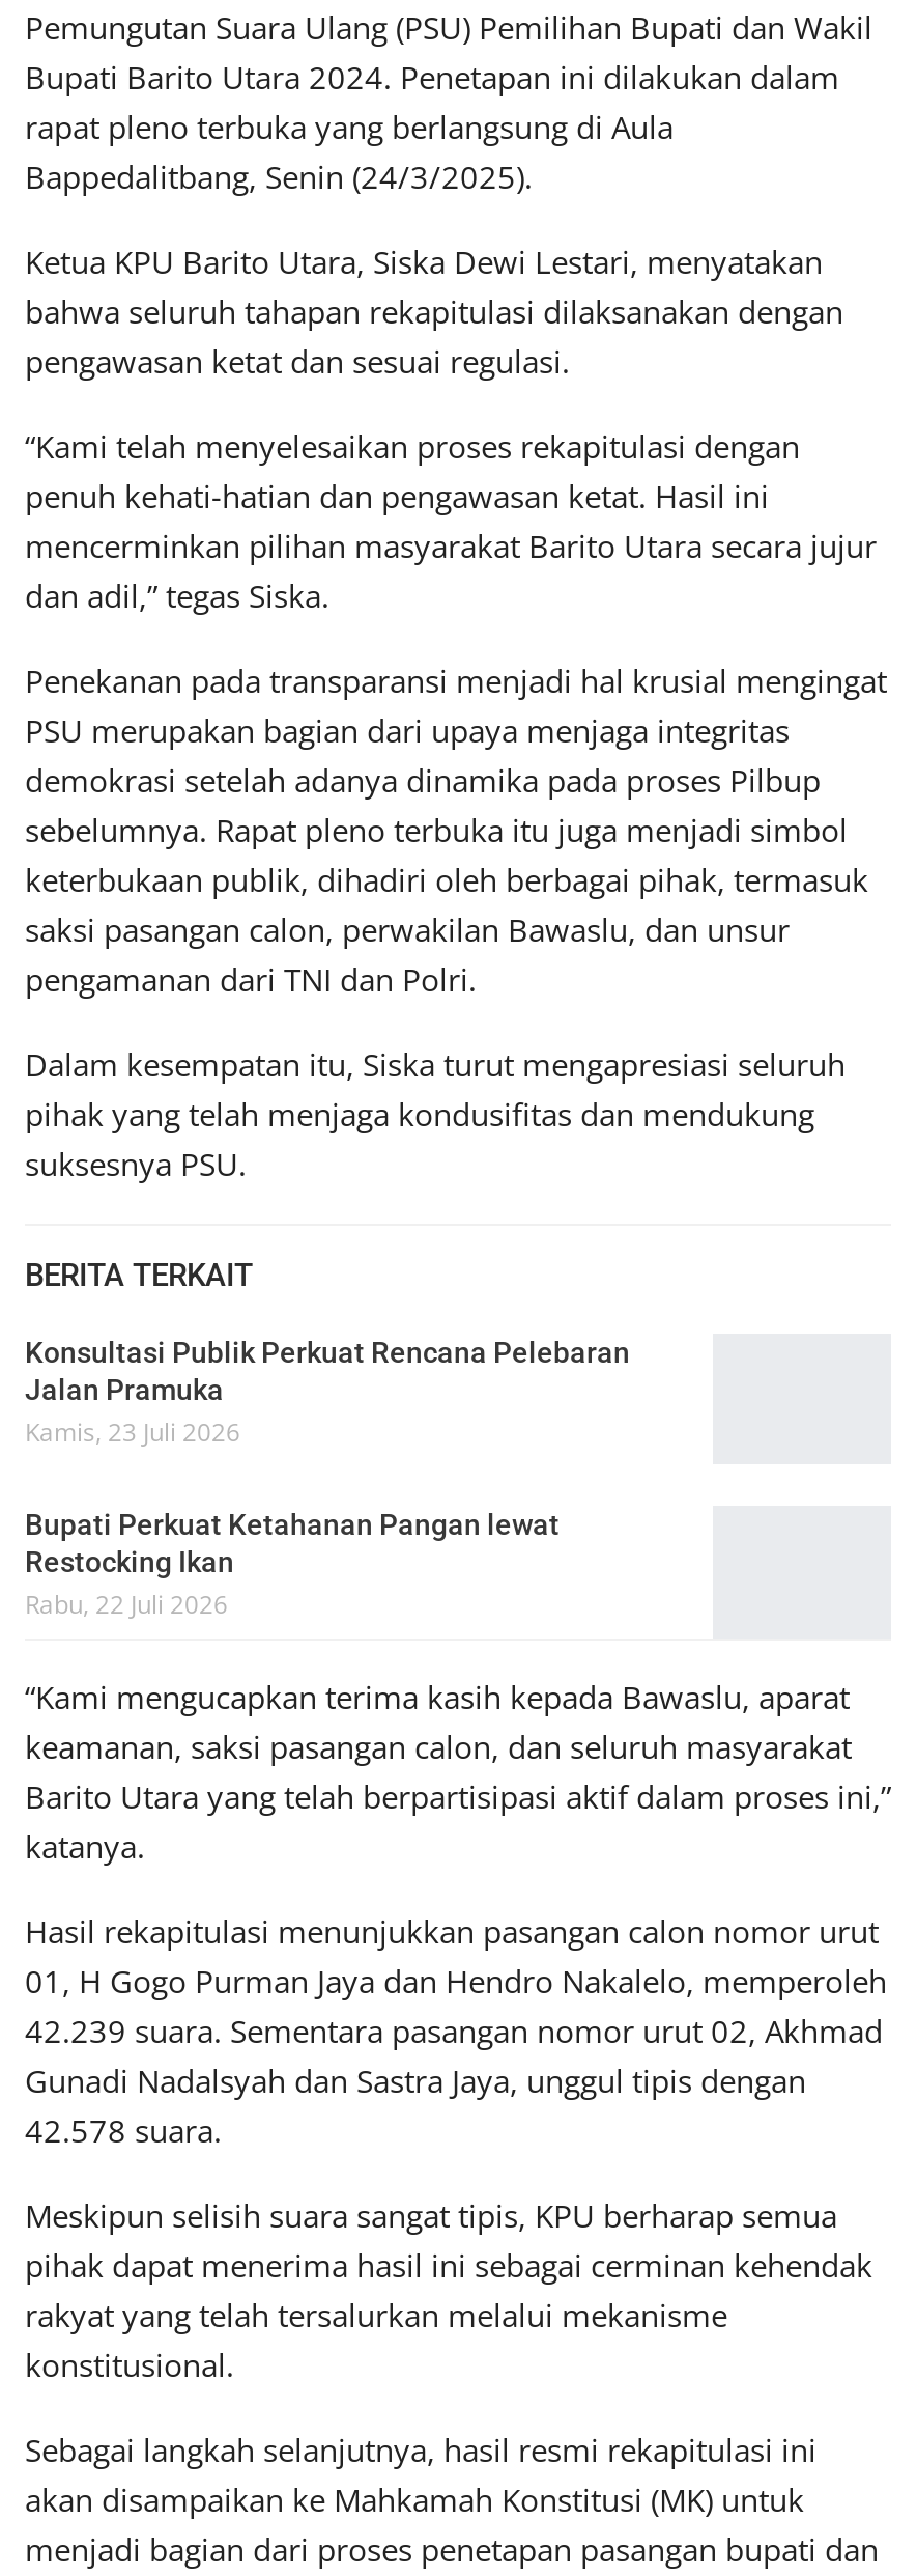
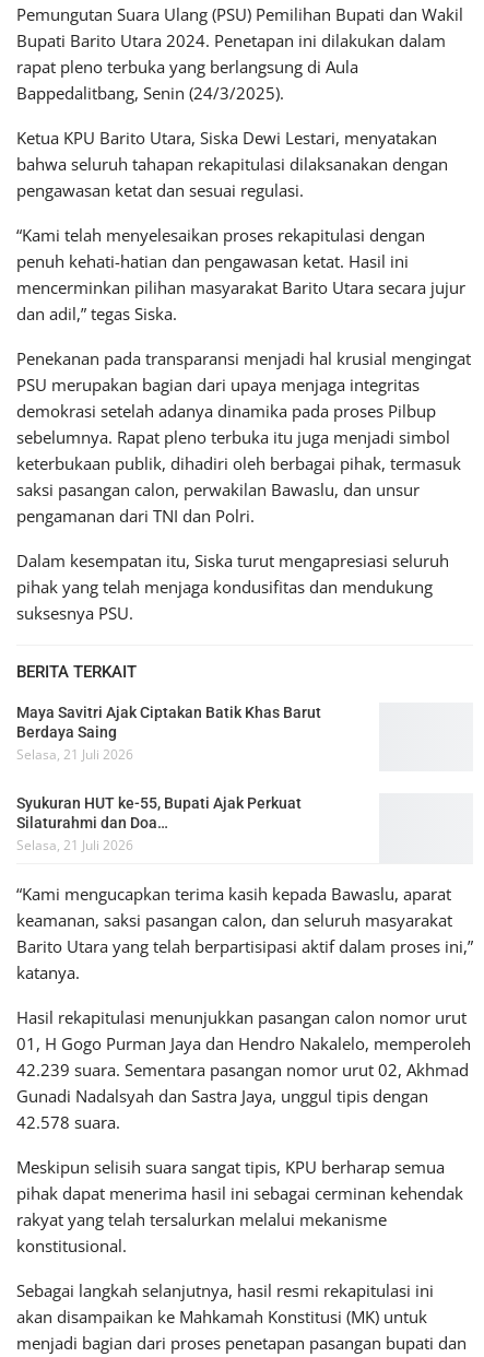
[25,1335,630,1449] Konsultasi Publik Perkuat Rencana Pelebaran | Jalan Pramuka | Kamis, 23 Juli 2026 -> [16,703,321,763] Maya Savitri Ajak Ciptakan Batik Khas Barut | Berdaya Saing | Selasa, 21 Juli 2026
[25,1508,560,1622] Bupati Perkuat Ketahanan Pangan lewat | Restocking Ikan | Rabu, 22 Juli 2026 -> [16,795,302,855] Syukuran HUT ke-55, Bupati Ajak Perkuat | Silaturahmi dan Doa… | Selasa, 21 Juli 2026

